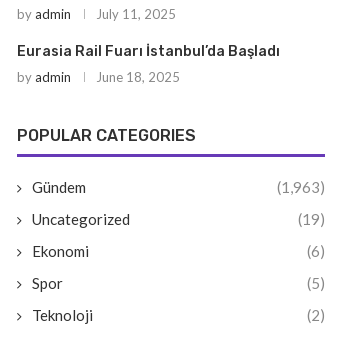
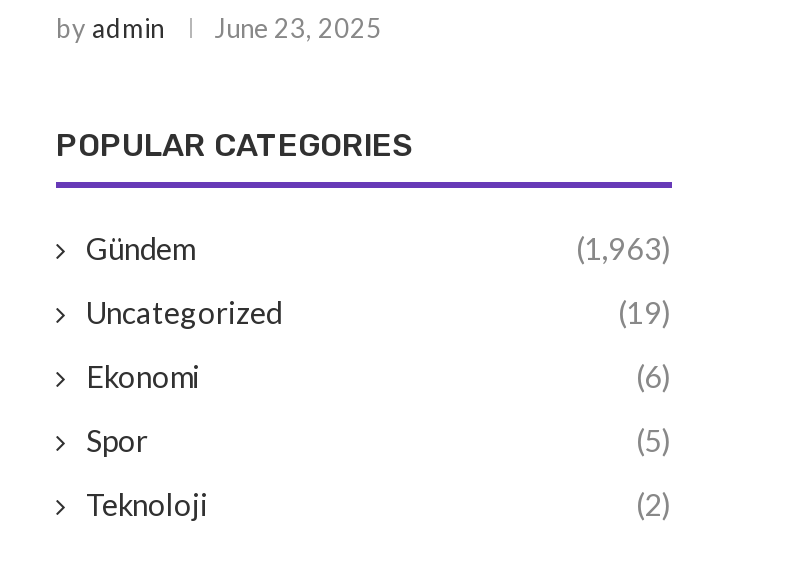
[17,6,280,85] July 11, 2025 | Eurasia Rail Fuarı İstanbul’da Başladı | by admin | June 18, 2025 -> [214,12,382,44] June 23, 2025

